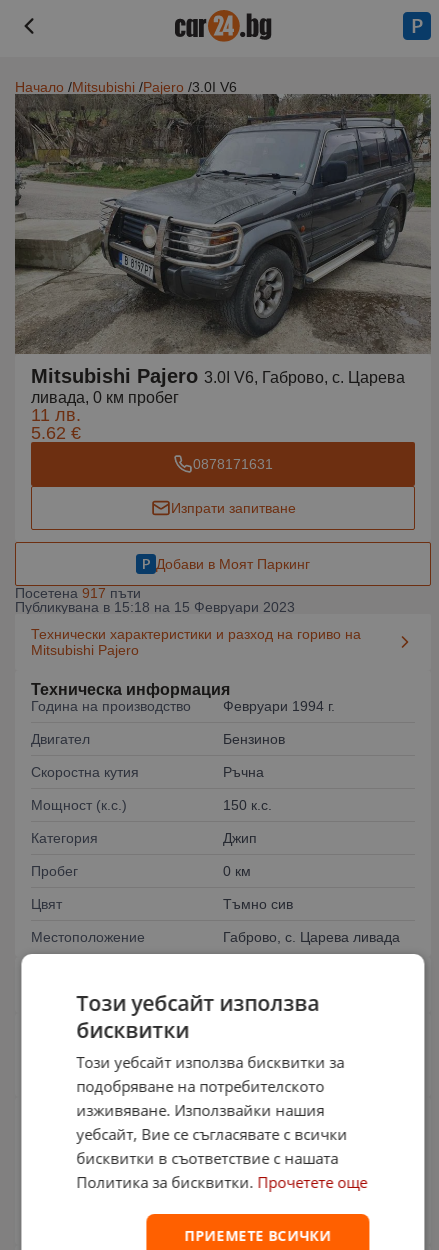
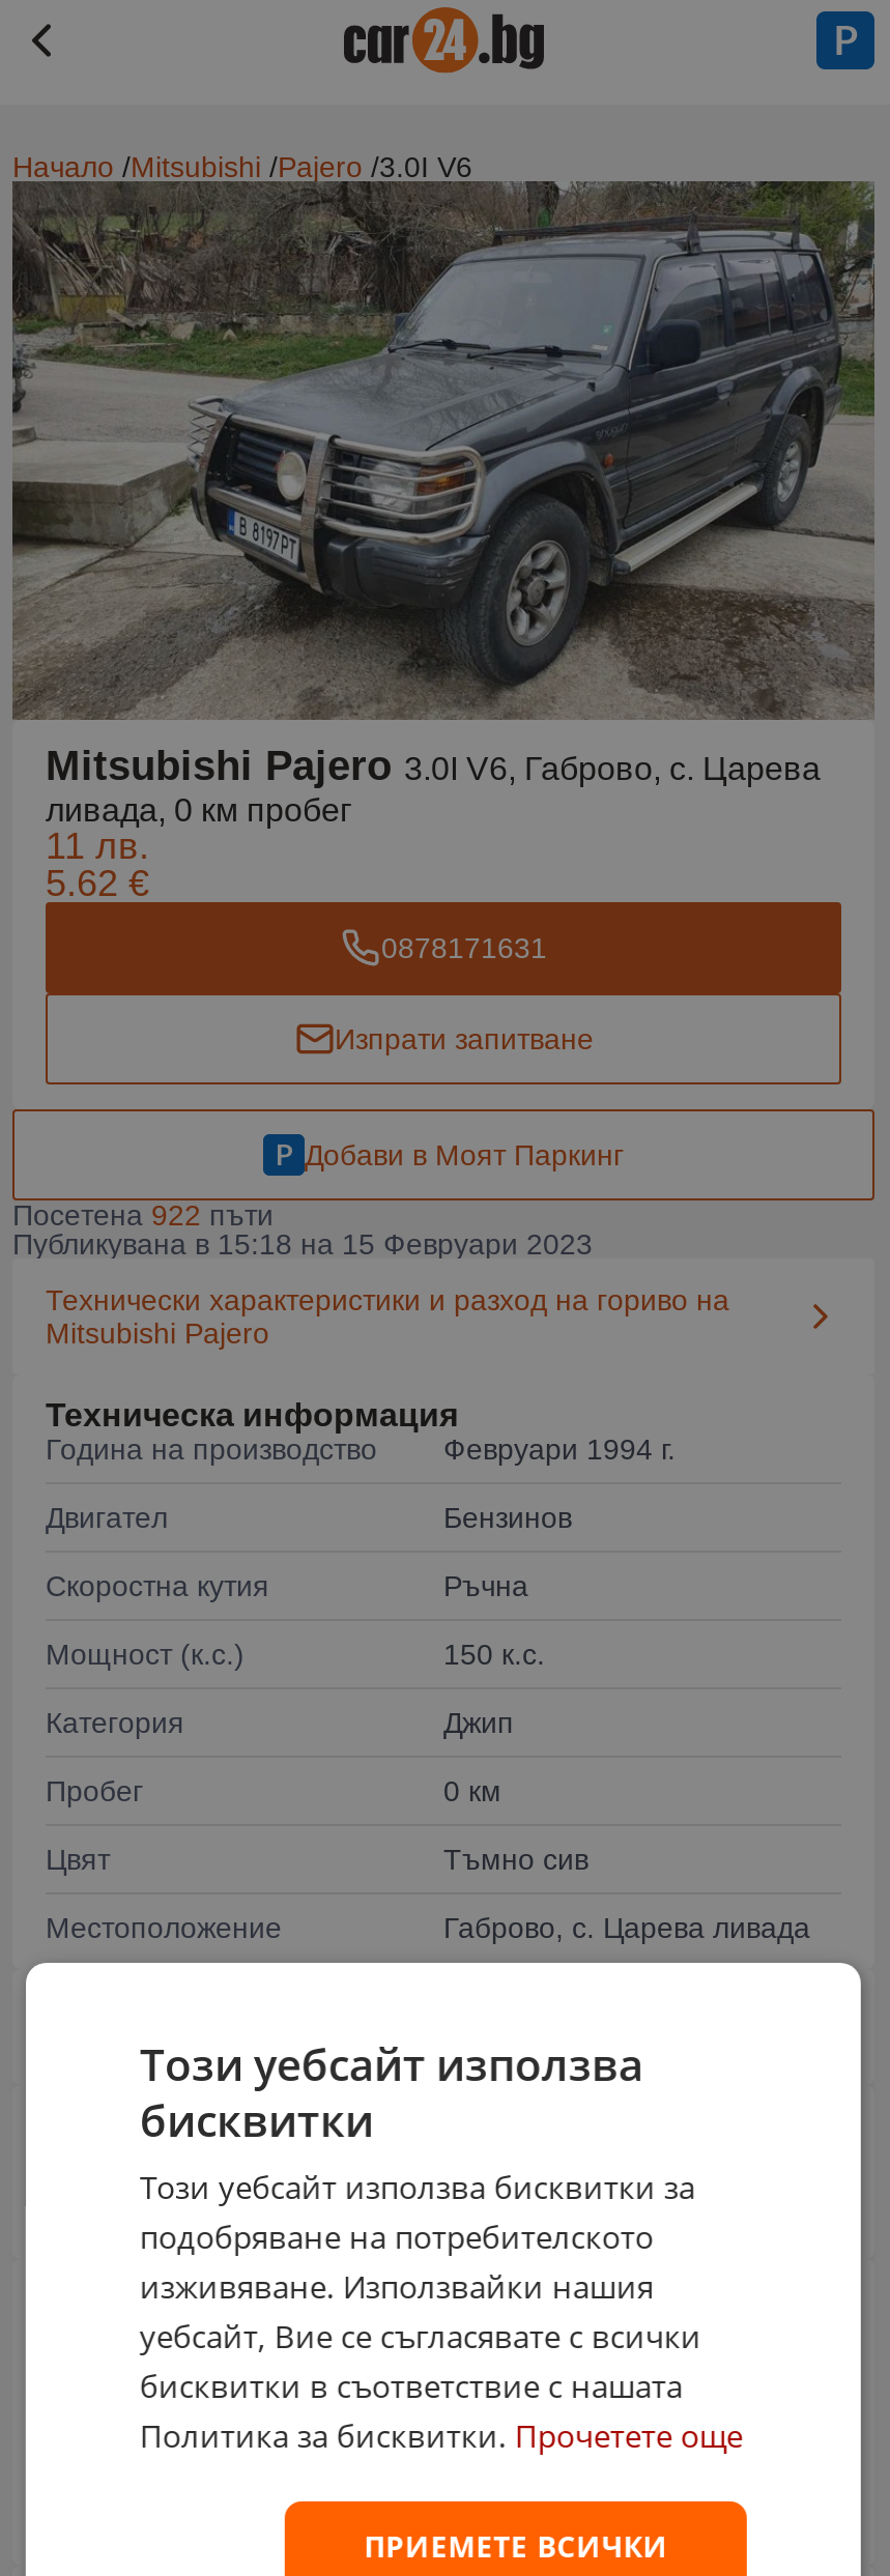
[15,585,141,601] Посетена917пъти -> [12,1198,274,1232] Посетена922пъти

